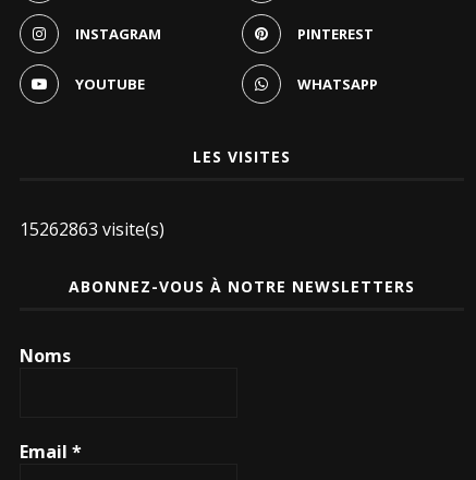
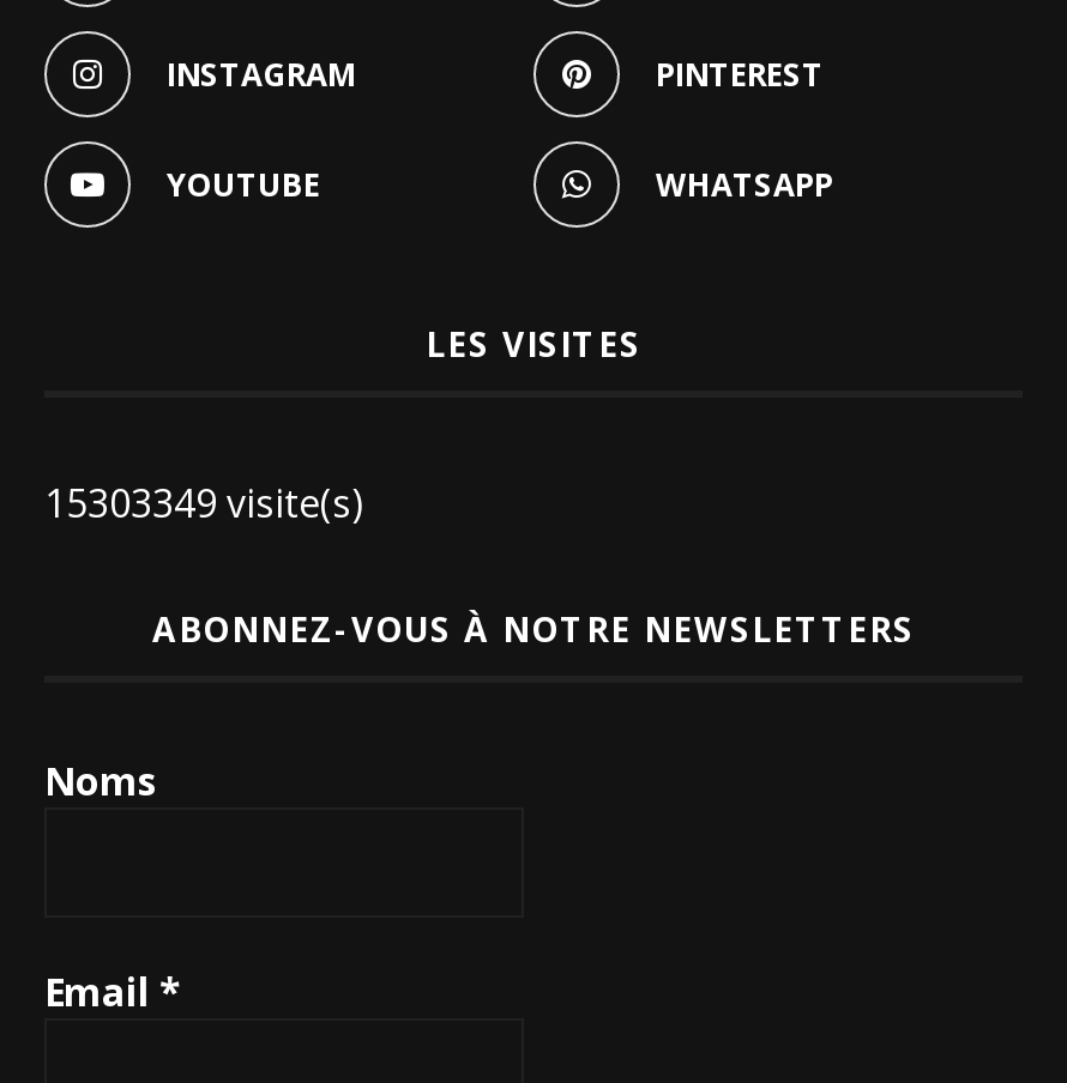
[20,217,164,241] 15262863 visite(s) -> [44,477,363,530] 15303349 visite(s)

